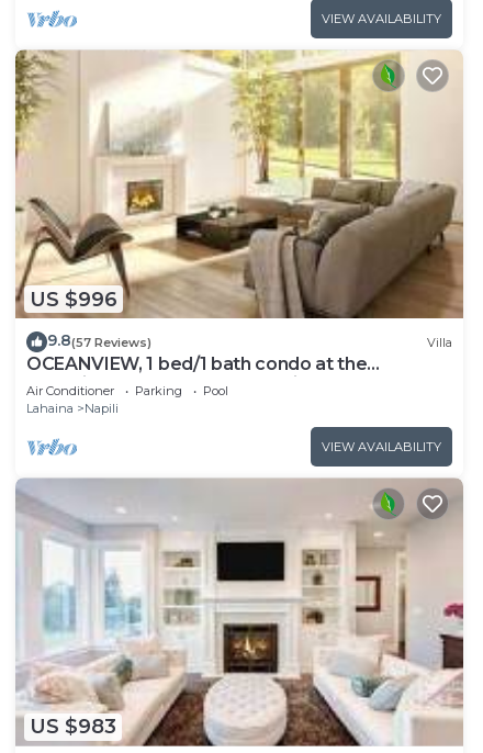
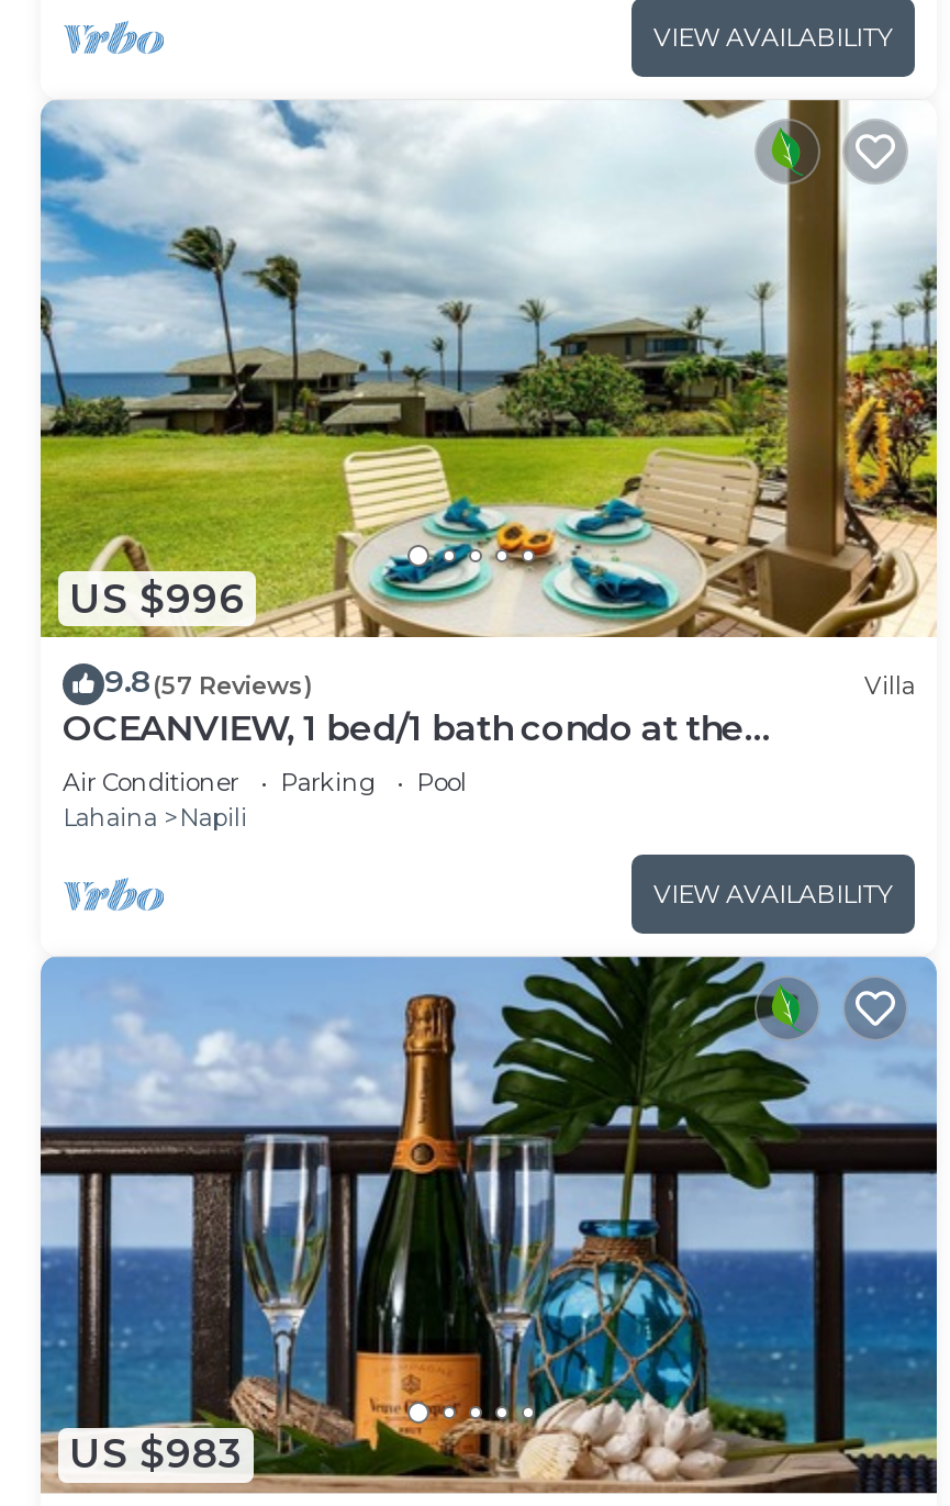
[14,49,464,319] [image] -> [38,99,939,639] [image]
[15,477,464,748] [image] -> [38,956,939,1496] [image]

